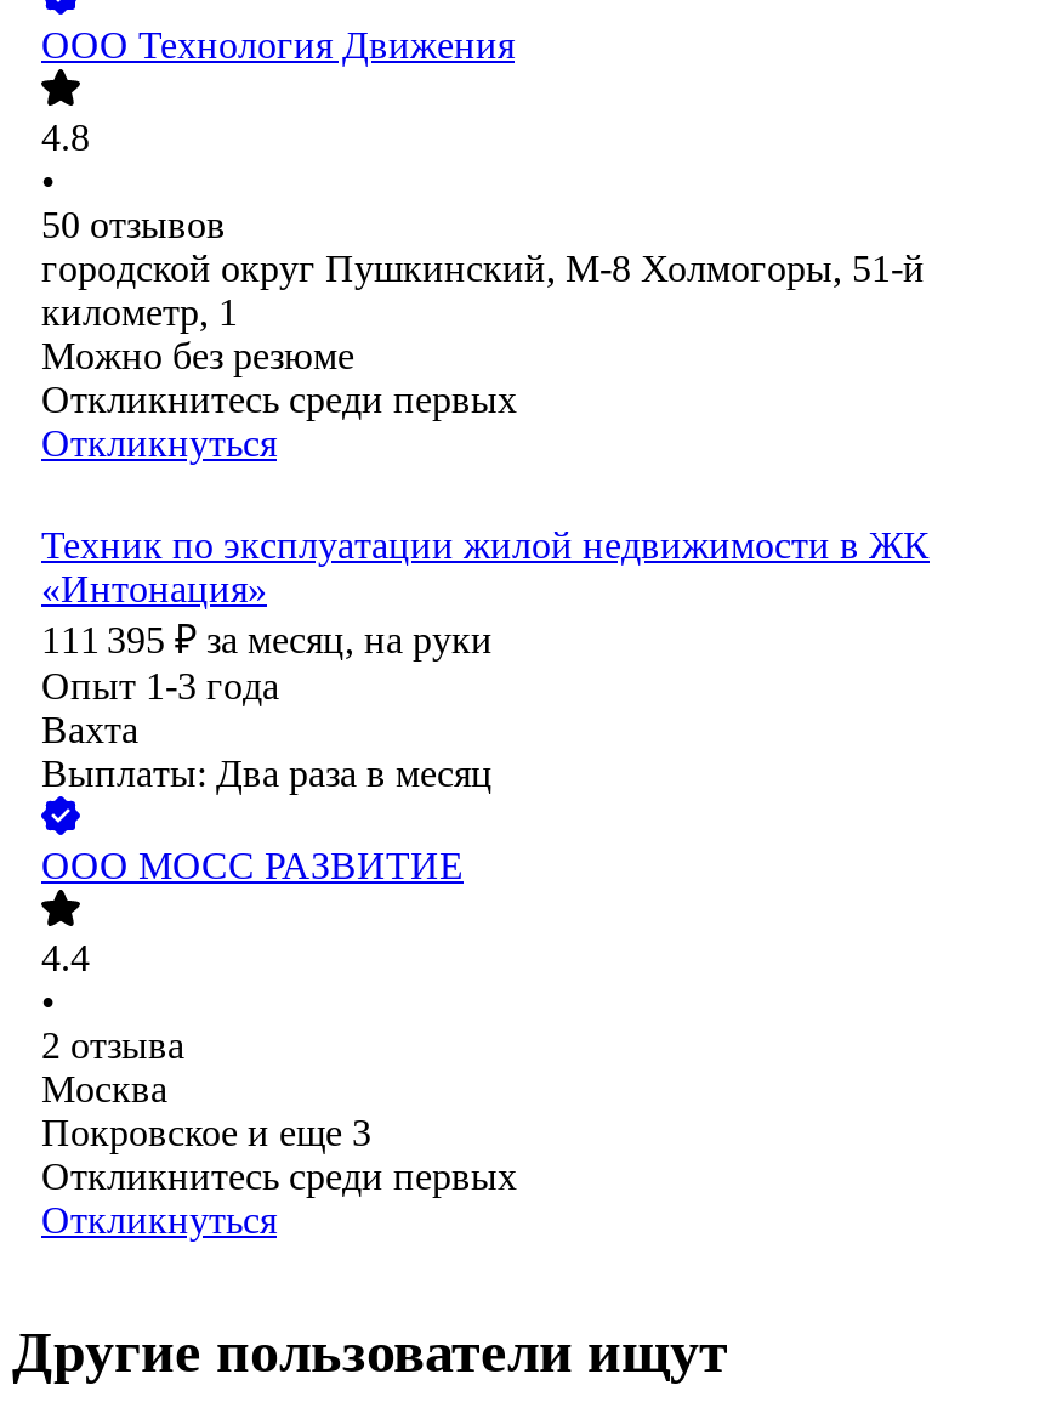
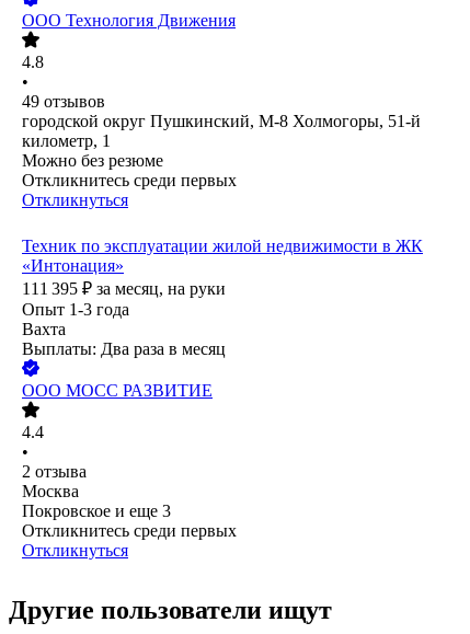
[41,205,226,246] 50 отзывов -> [22,93,105,111] 49 отзывов

